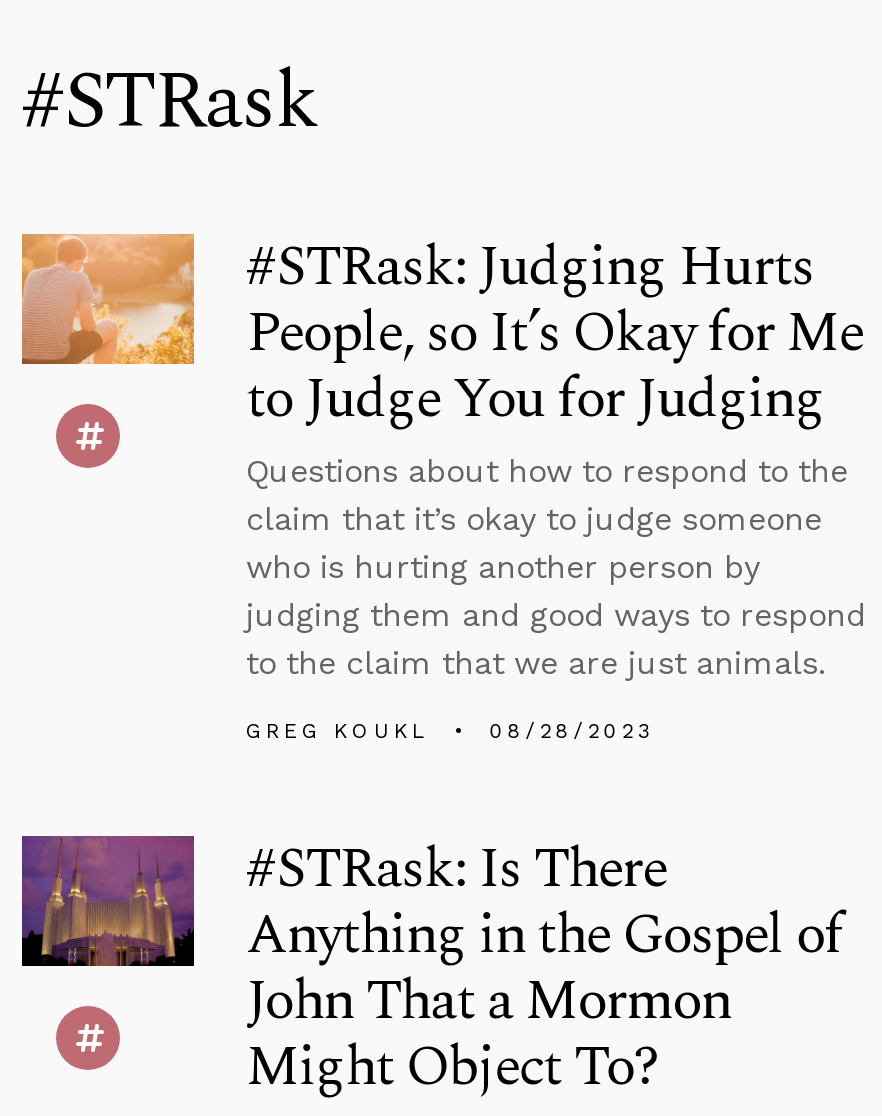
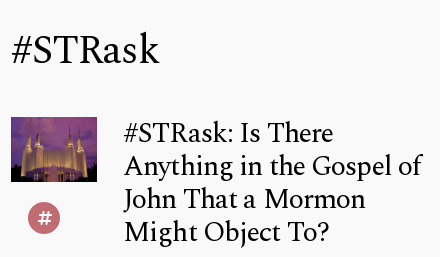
[20,224,866,744] [image] | #STRask: Judging Hurts | People, so It’s Okay for Me | to Judge You for Judging | Questions about how to respond to the | claim that it’s okay to judge someone | who is hurting another person by | judging them and good ways to respond | to the claim that we are just animals. | GREG KOUKL | 08/28/2023 -> none

